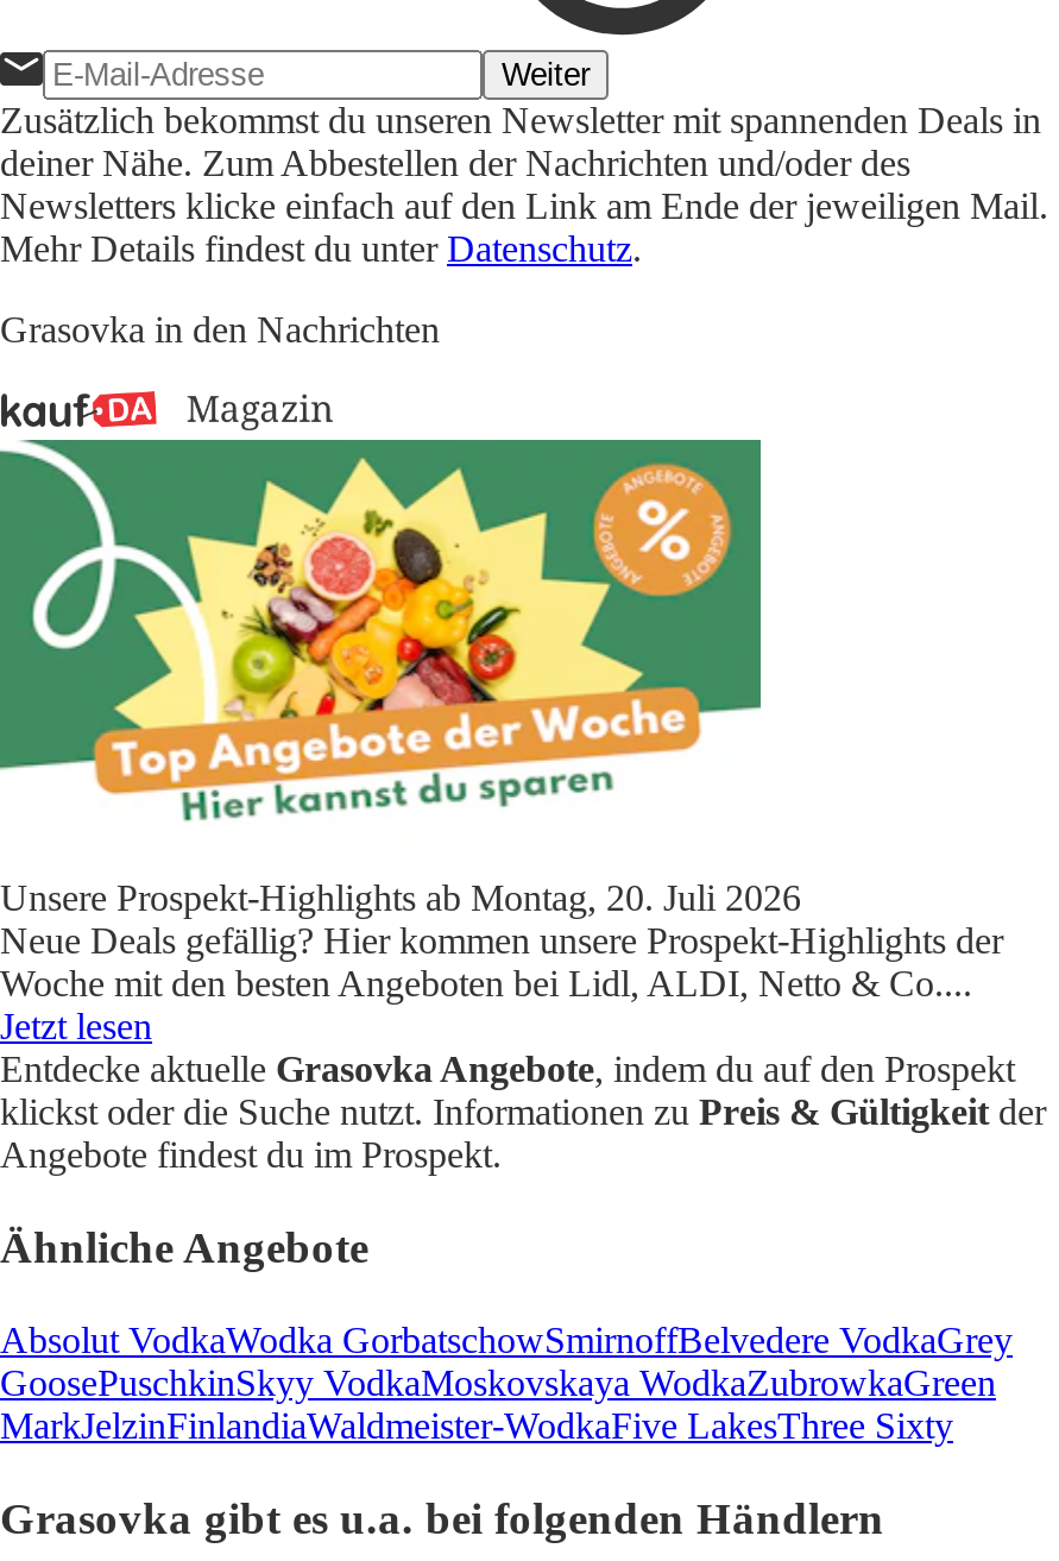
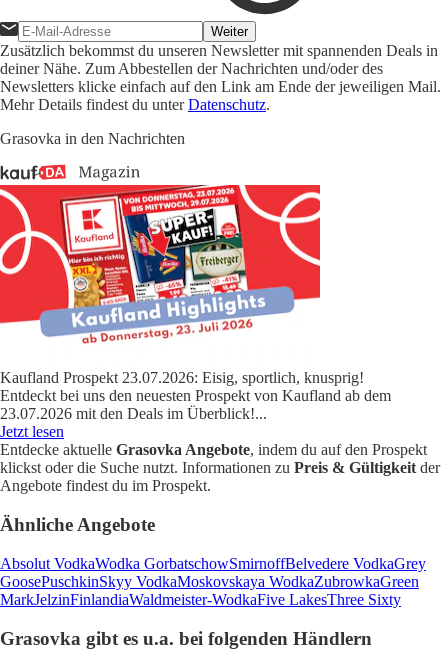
[0,438,1003,1004] [image] | Unsere Prospekt-Highlights ab Montag, 20. Juli 2026 | Neue Deals gefällig? Hier kommen unsere Prospekt-Highlights der | Woche mit den besten Angeboten bei Lidl, ALDI, Netto & Co.... -> [0,184,391,422] [image] | Kaufland Prospekt 23.07.2026: Eisig, sportlich, knusprig! | Entdeckt bei uns den neuesten Prospekt von Kaufland ab dem | 23.07.2026 mit den Deals im Überblick!...

